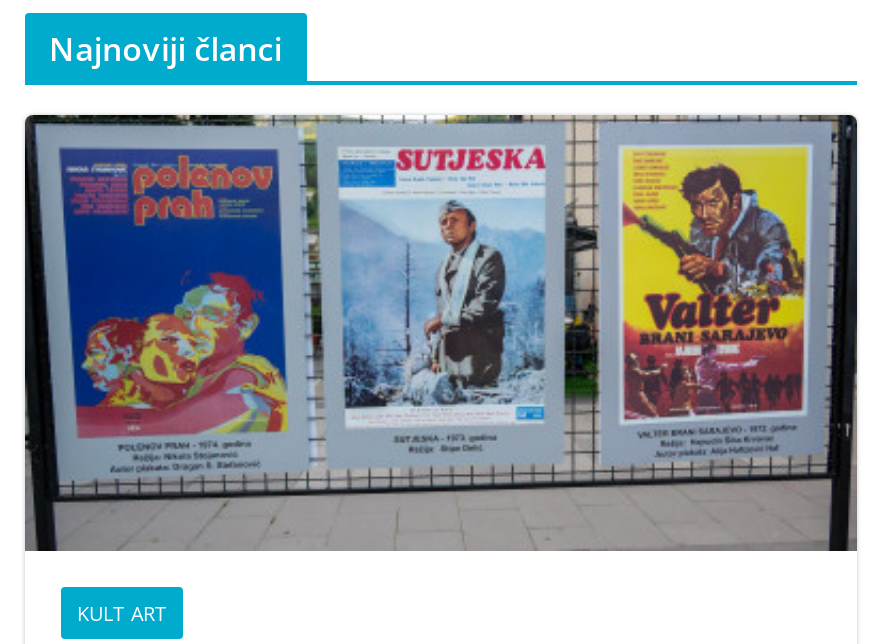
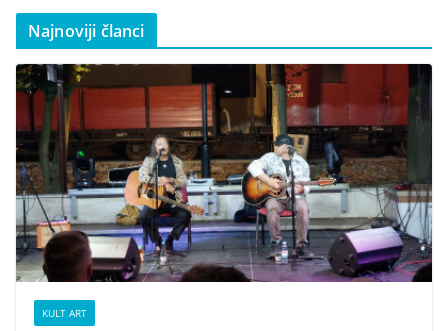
[25,113,859,553] [image] -> [16,63,432,282] [image]

